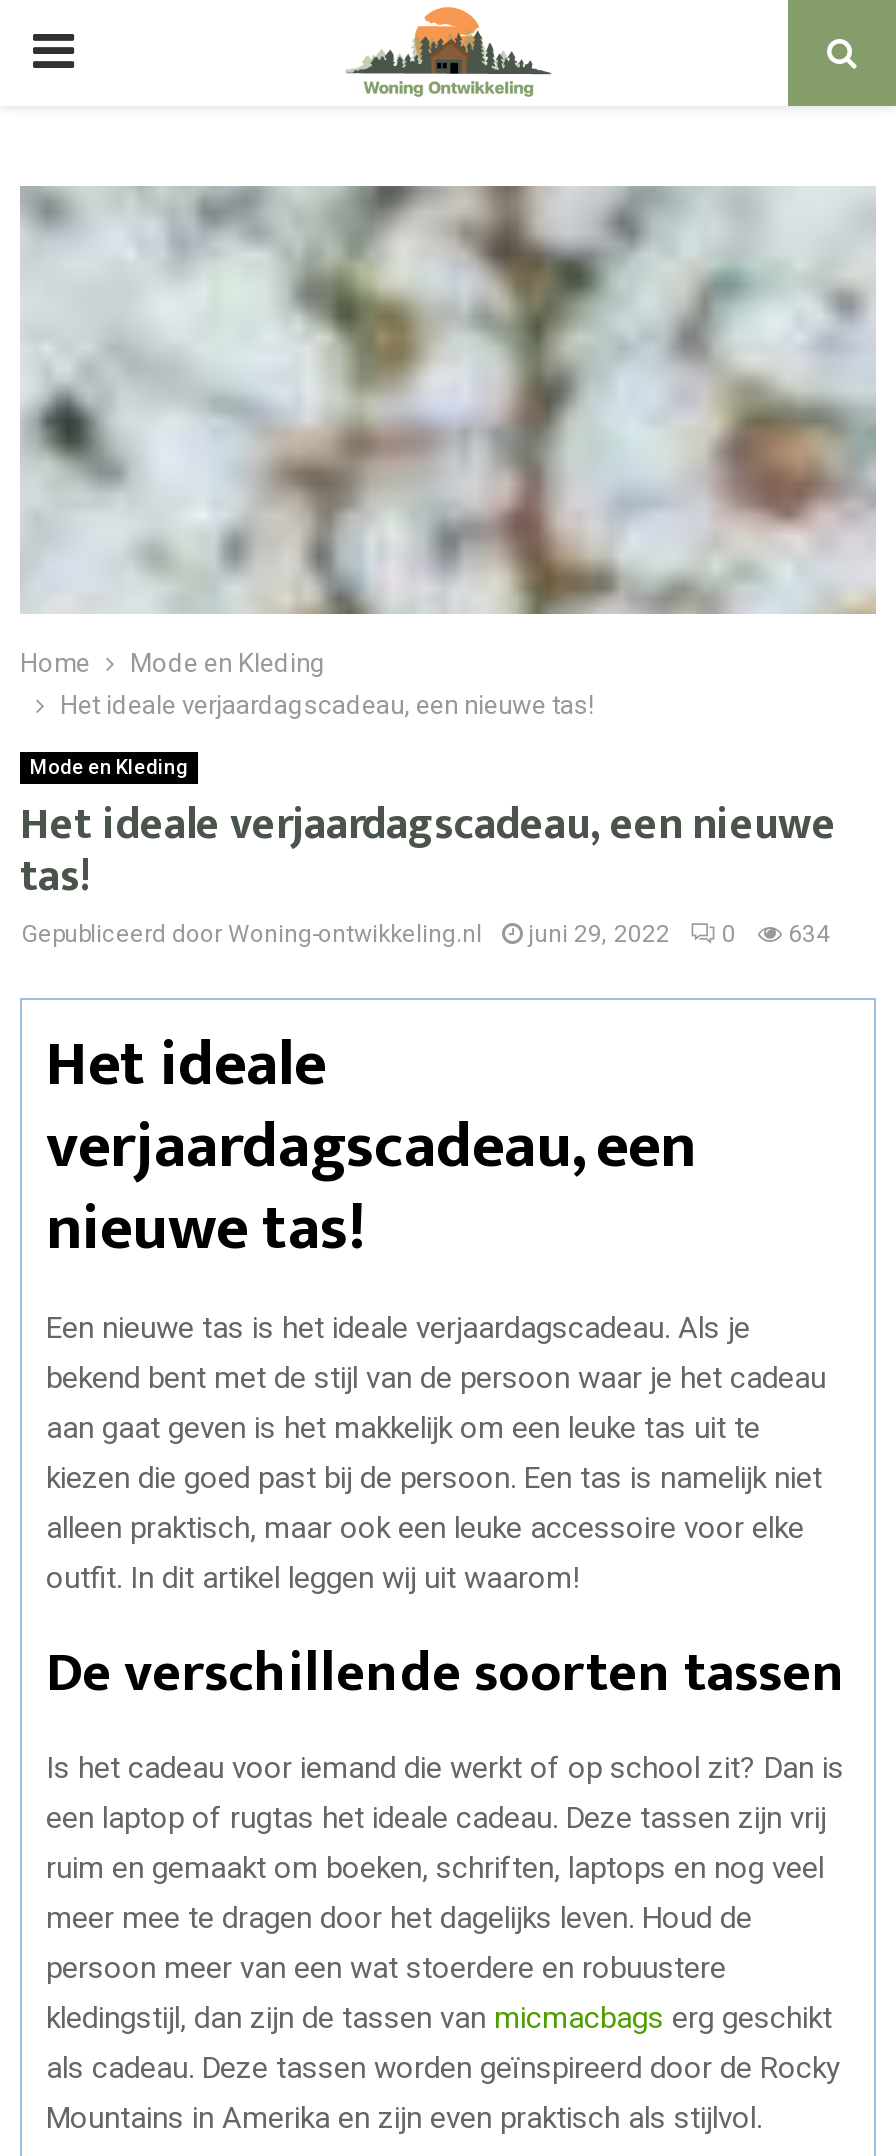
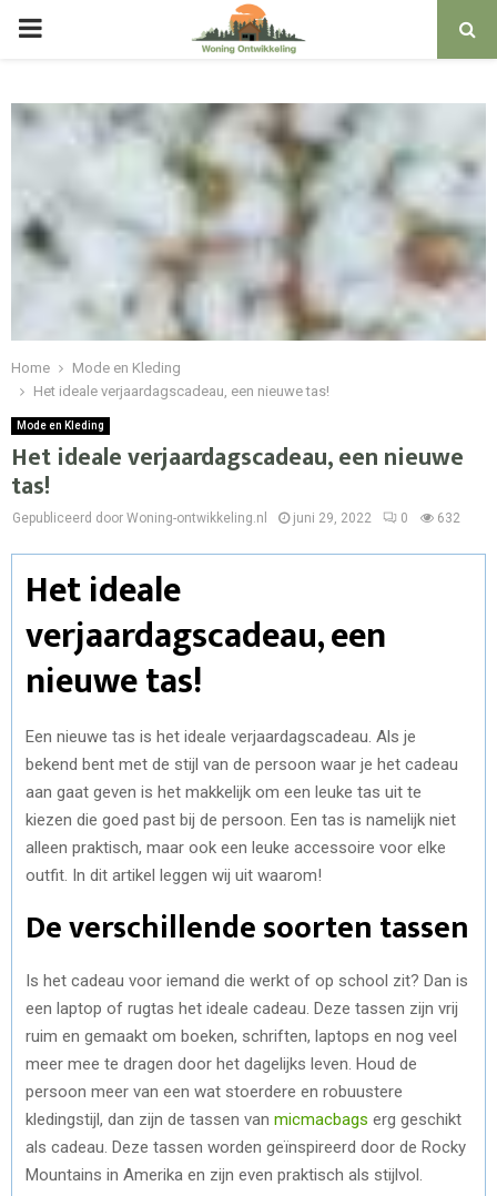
[22,920,830,948] Gepubliceerd door Woning-ontwikkeling.nl juni 29, 2022 0 634 -> [12,510,460,526] Gepubliceerd door Woning-ontwikkeling.nl juni 29, 2022 0 632

